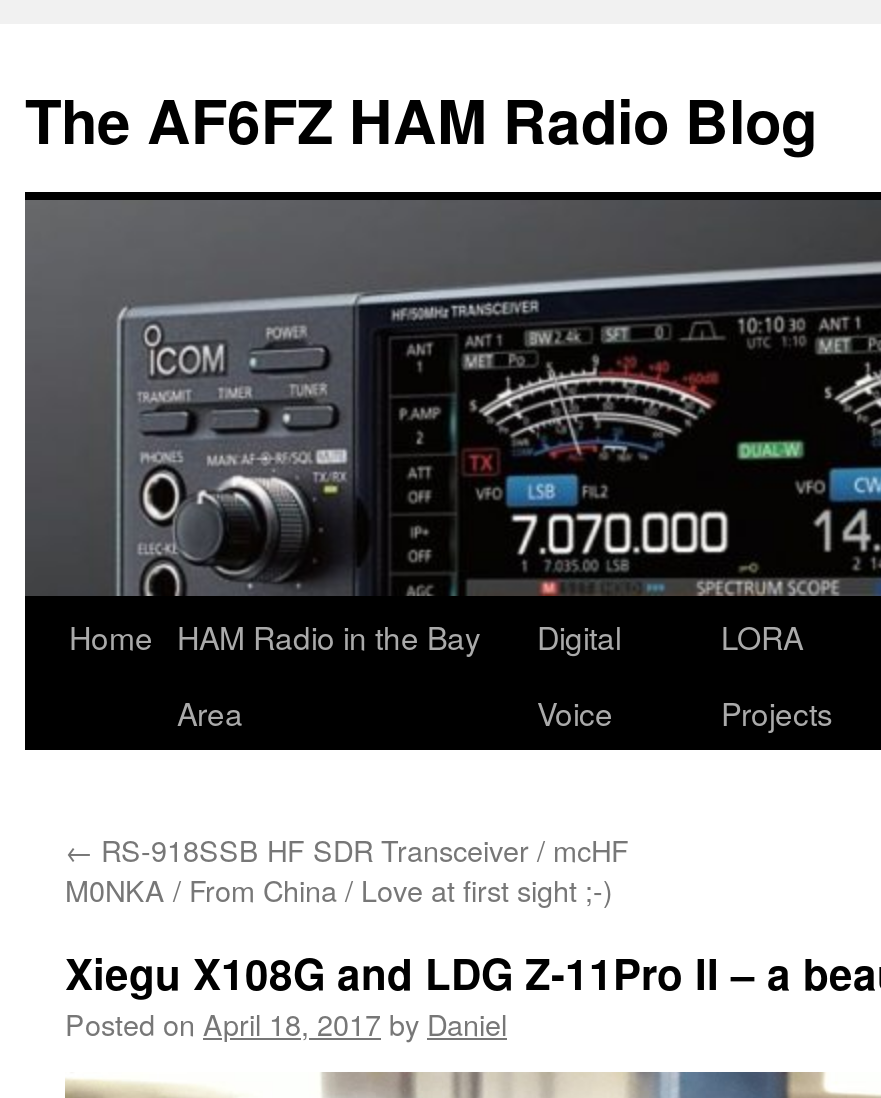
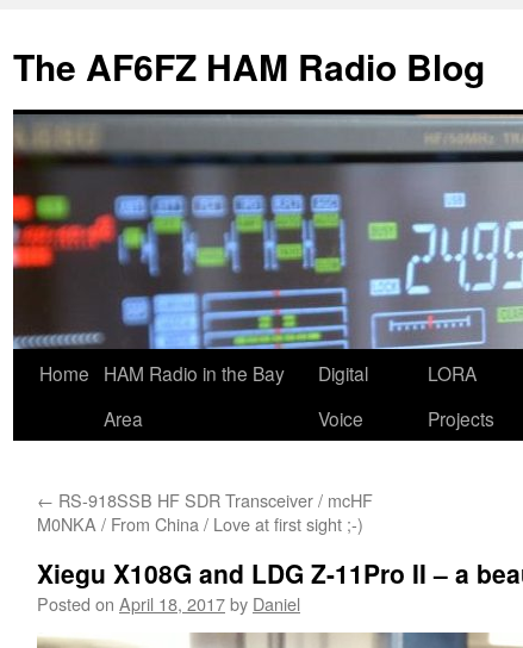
[23,202,875,596] [image] -> [12,114,519,350] [image]

